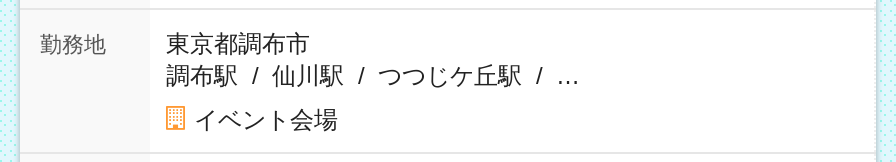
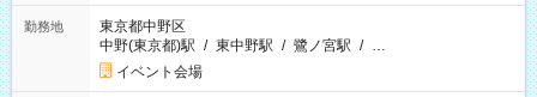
[166,30,580,90] 東京都調布市 | 調布駅 / 仙川駅 / つつじケ丘駅 / … -> [99,18,386,54] 東京都中野区 | 中野(東京都)駅 / 東中野駅 / 鷺ノ宮駅 / …

